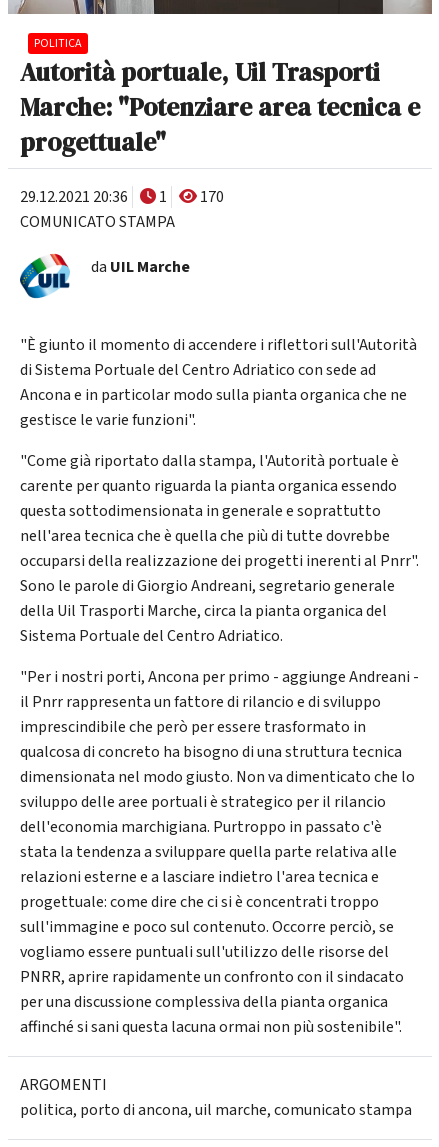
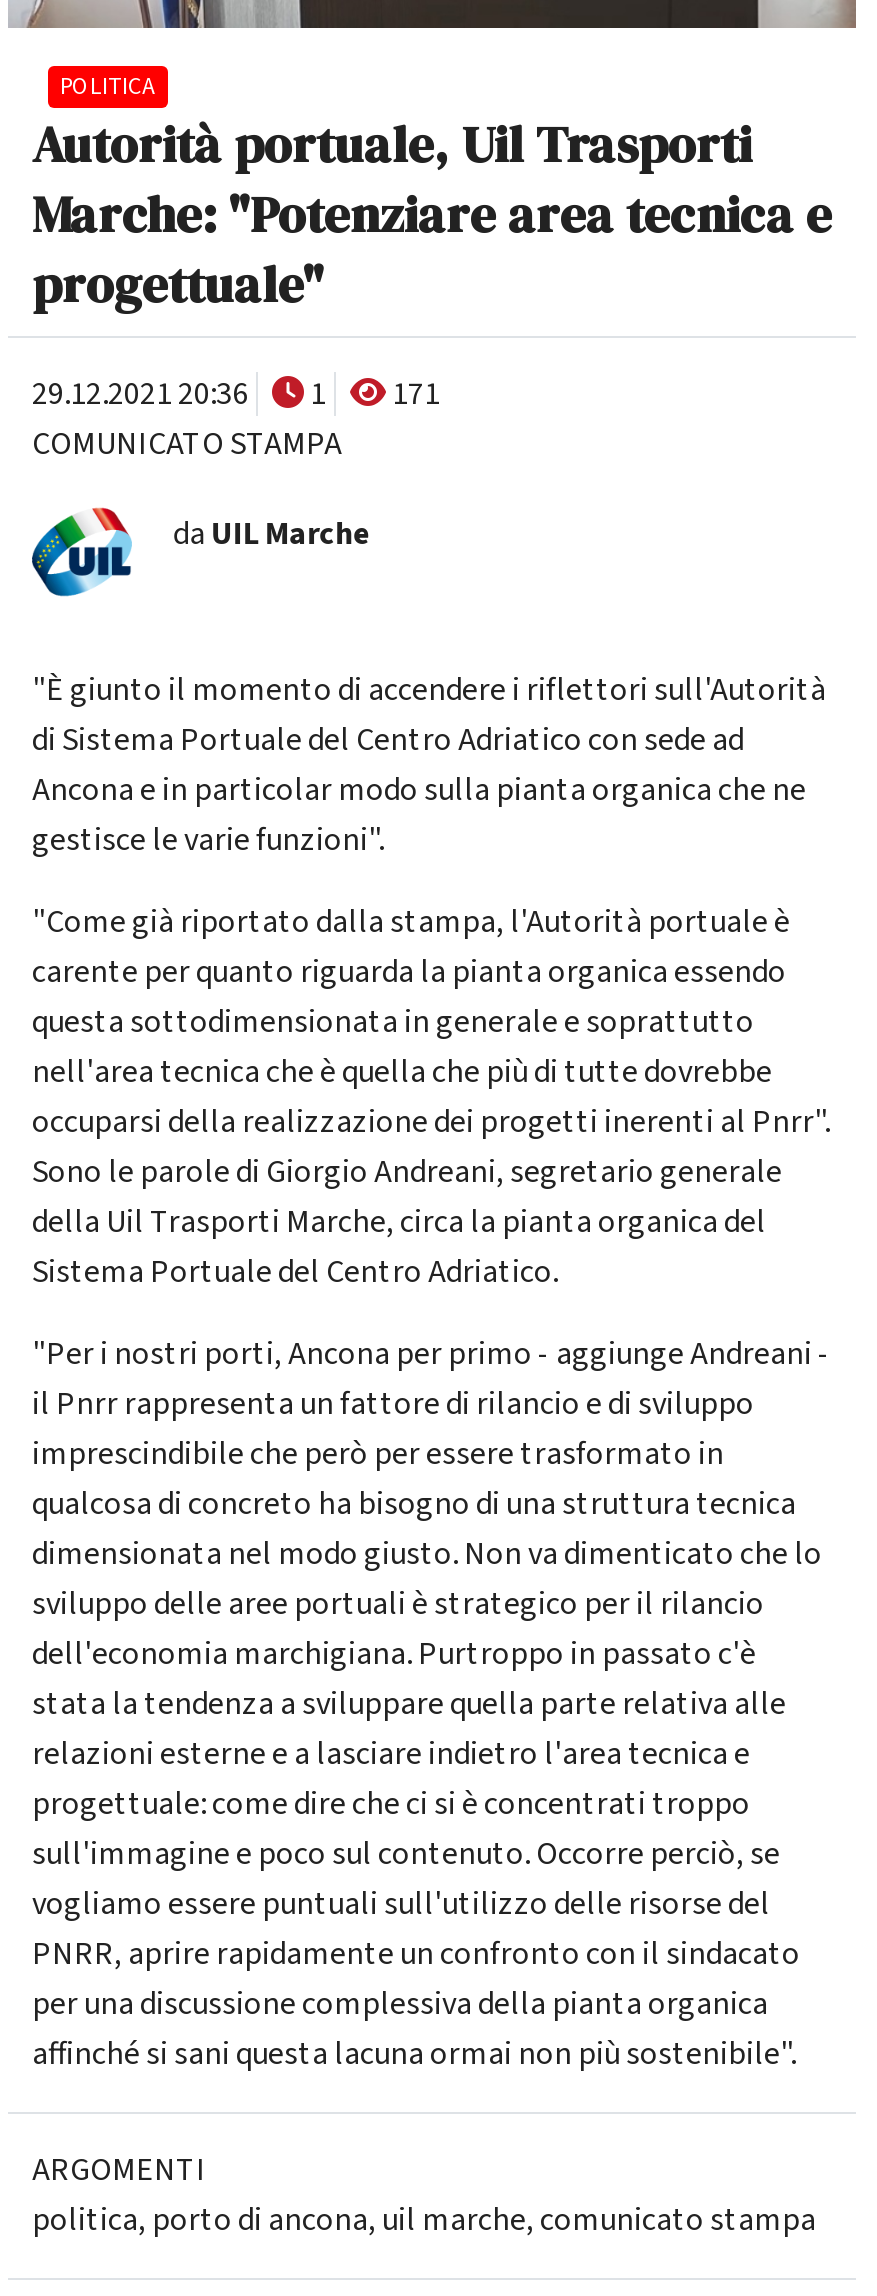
[20,186,224,208] 29.12.2021 20:36 1 170 -> [32,372,440,416] 29.12.2021 20:36 1 171

